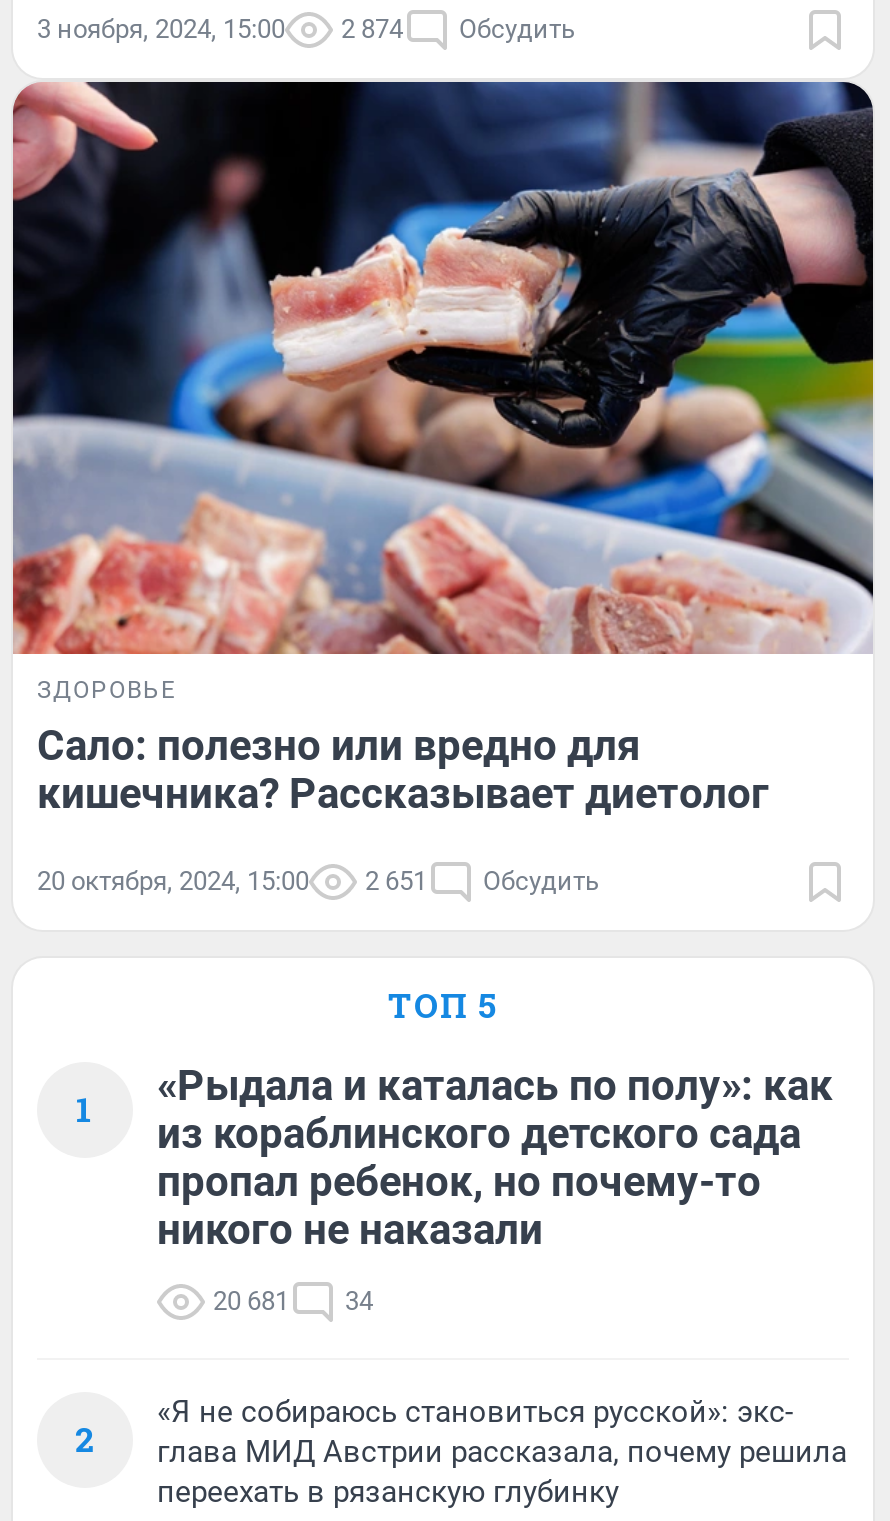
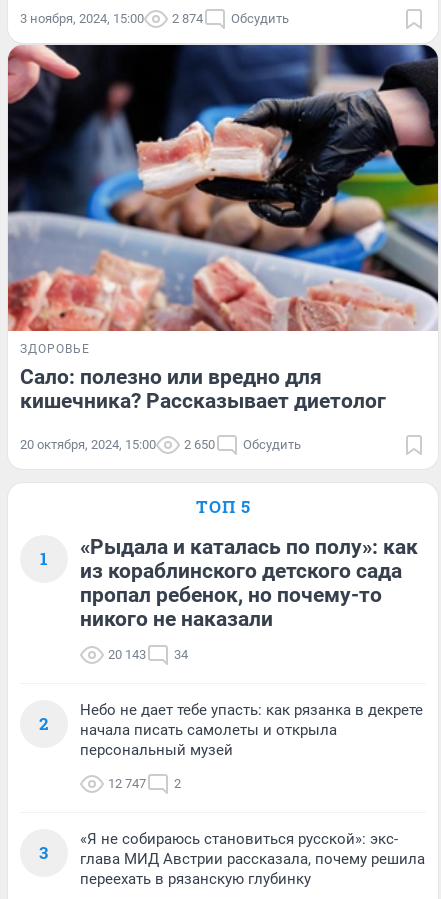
[37,867,599,897] 20 октября, 2024, 15:00 2 651 Обсудить -> [20,437,301,452] 20 октября, 2024, 15:00 2 650 Обсудить
[213,1287,373,1317] 20 681 34 -> [108,647,188,662] 20 143 34
none -> [39,701,423,864] Небо не дает тебе упасть: как рязанка в декрете | начала писать самолеты и открыла | персональный музей | 12 747 | 2 | 3

